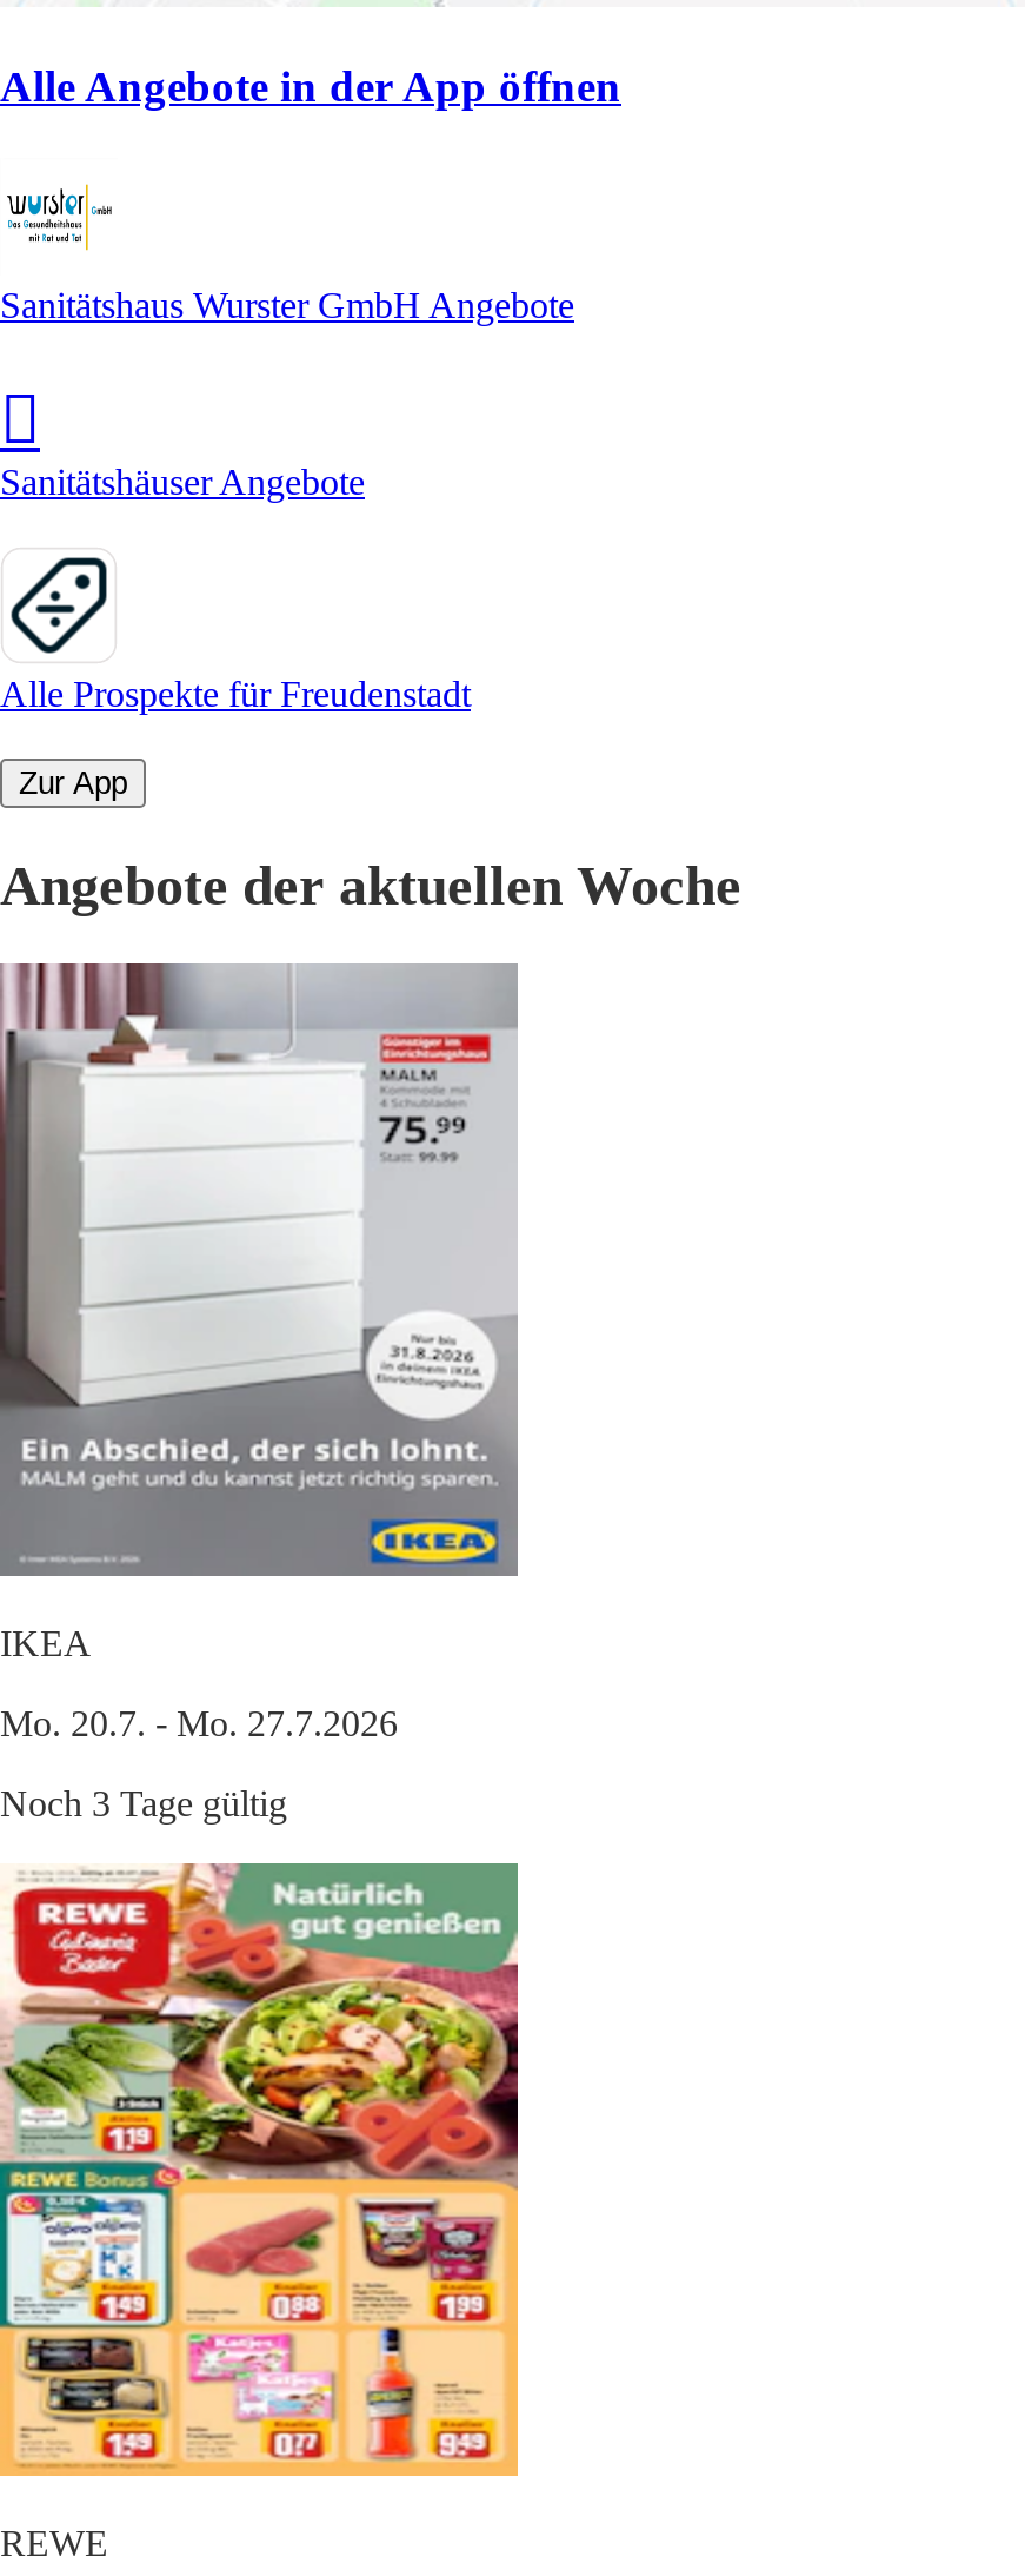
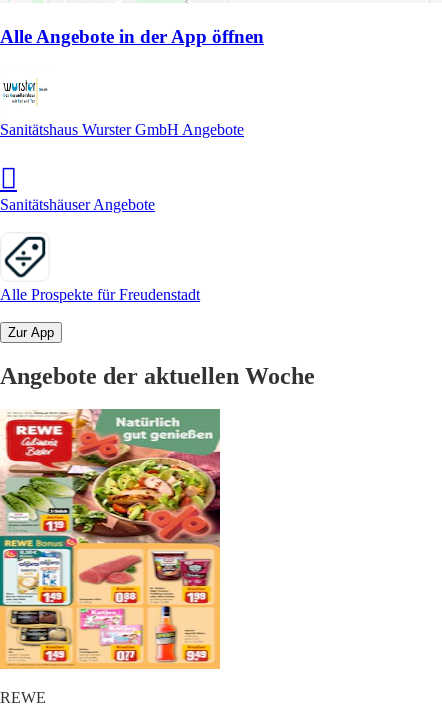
[0,961,520,1825] [image] | IKEA | Mo. 20.7. - Mo. 27.7.2026 | Noch 3 Tage gültig -> none

